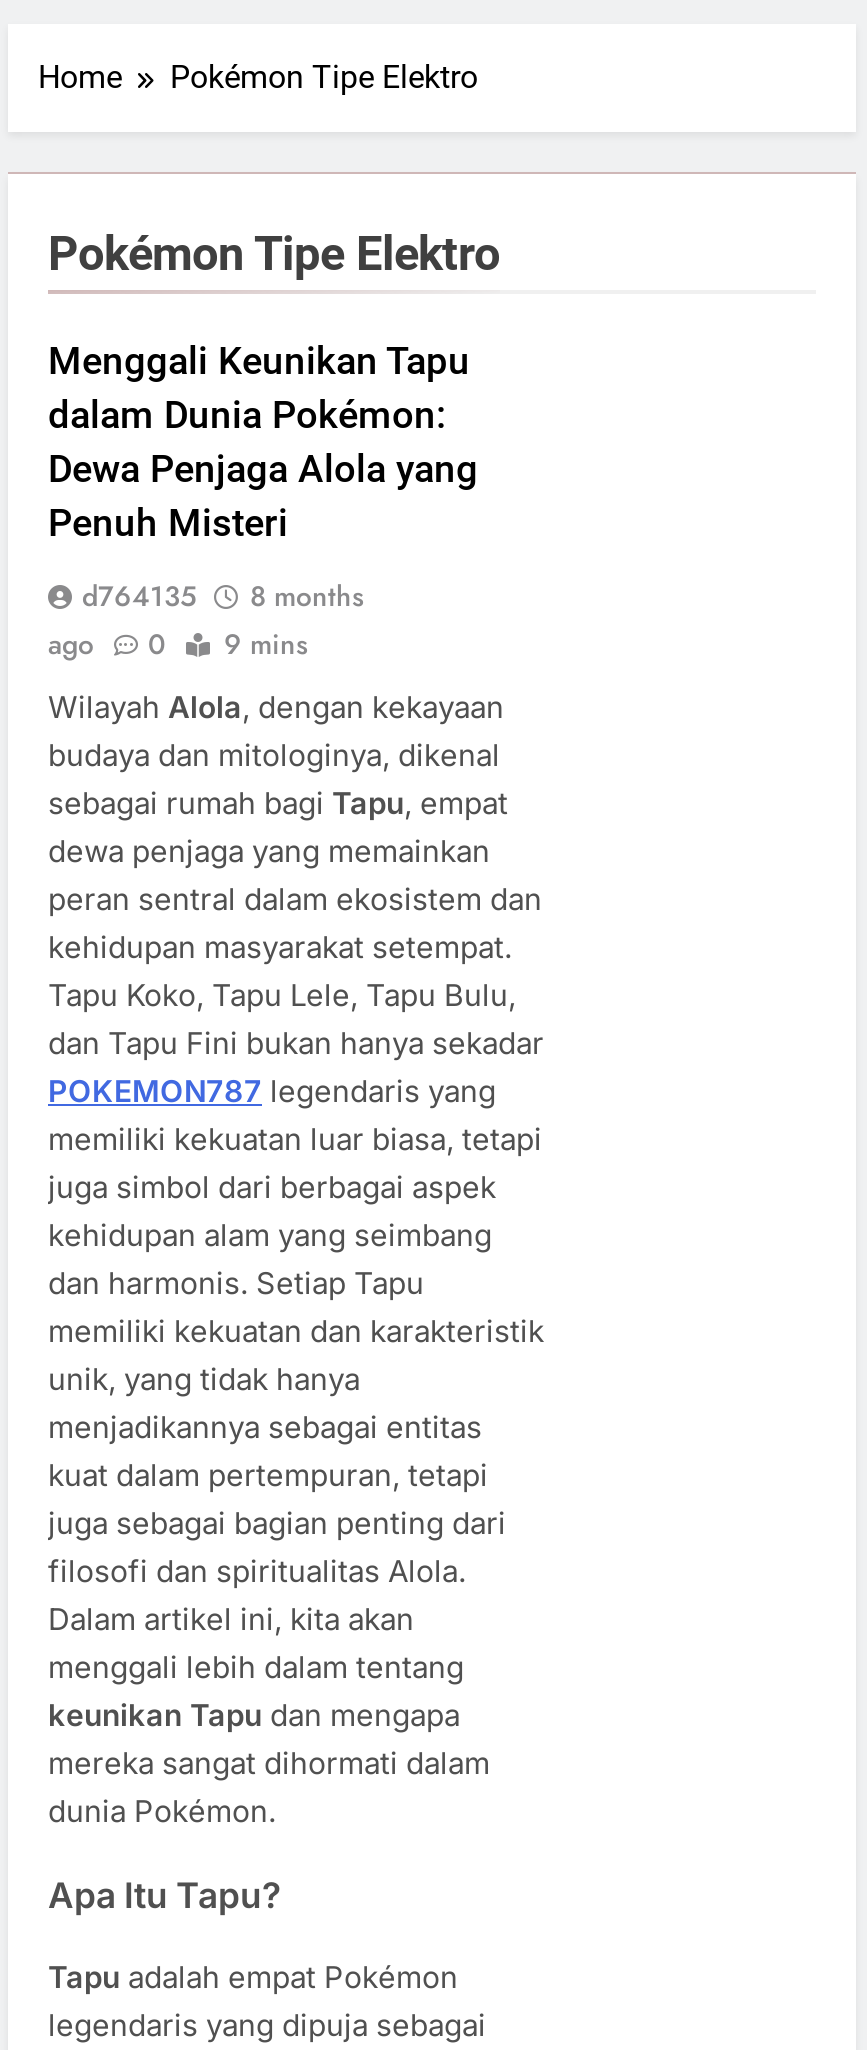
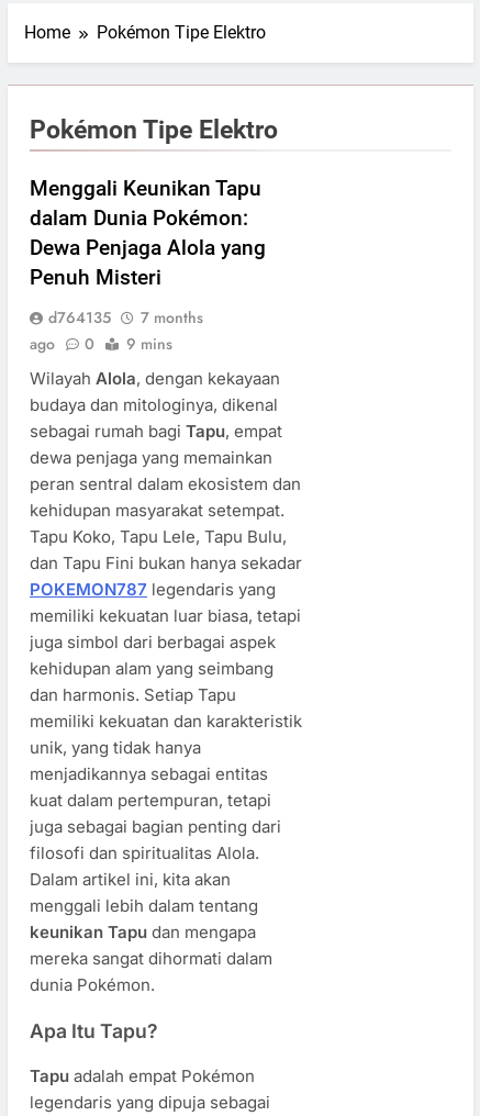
[82,576,364,616] d764135 8 months -> [48,306,203,328] d764135 7 months

